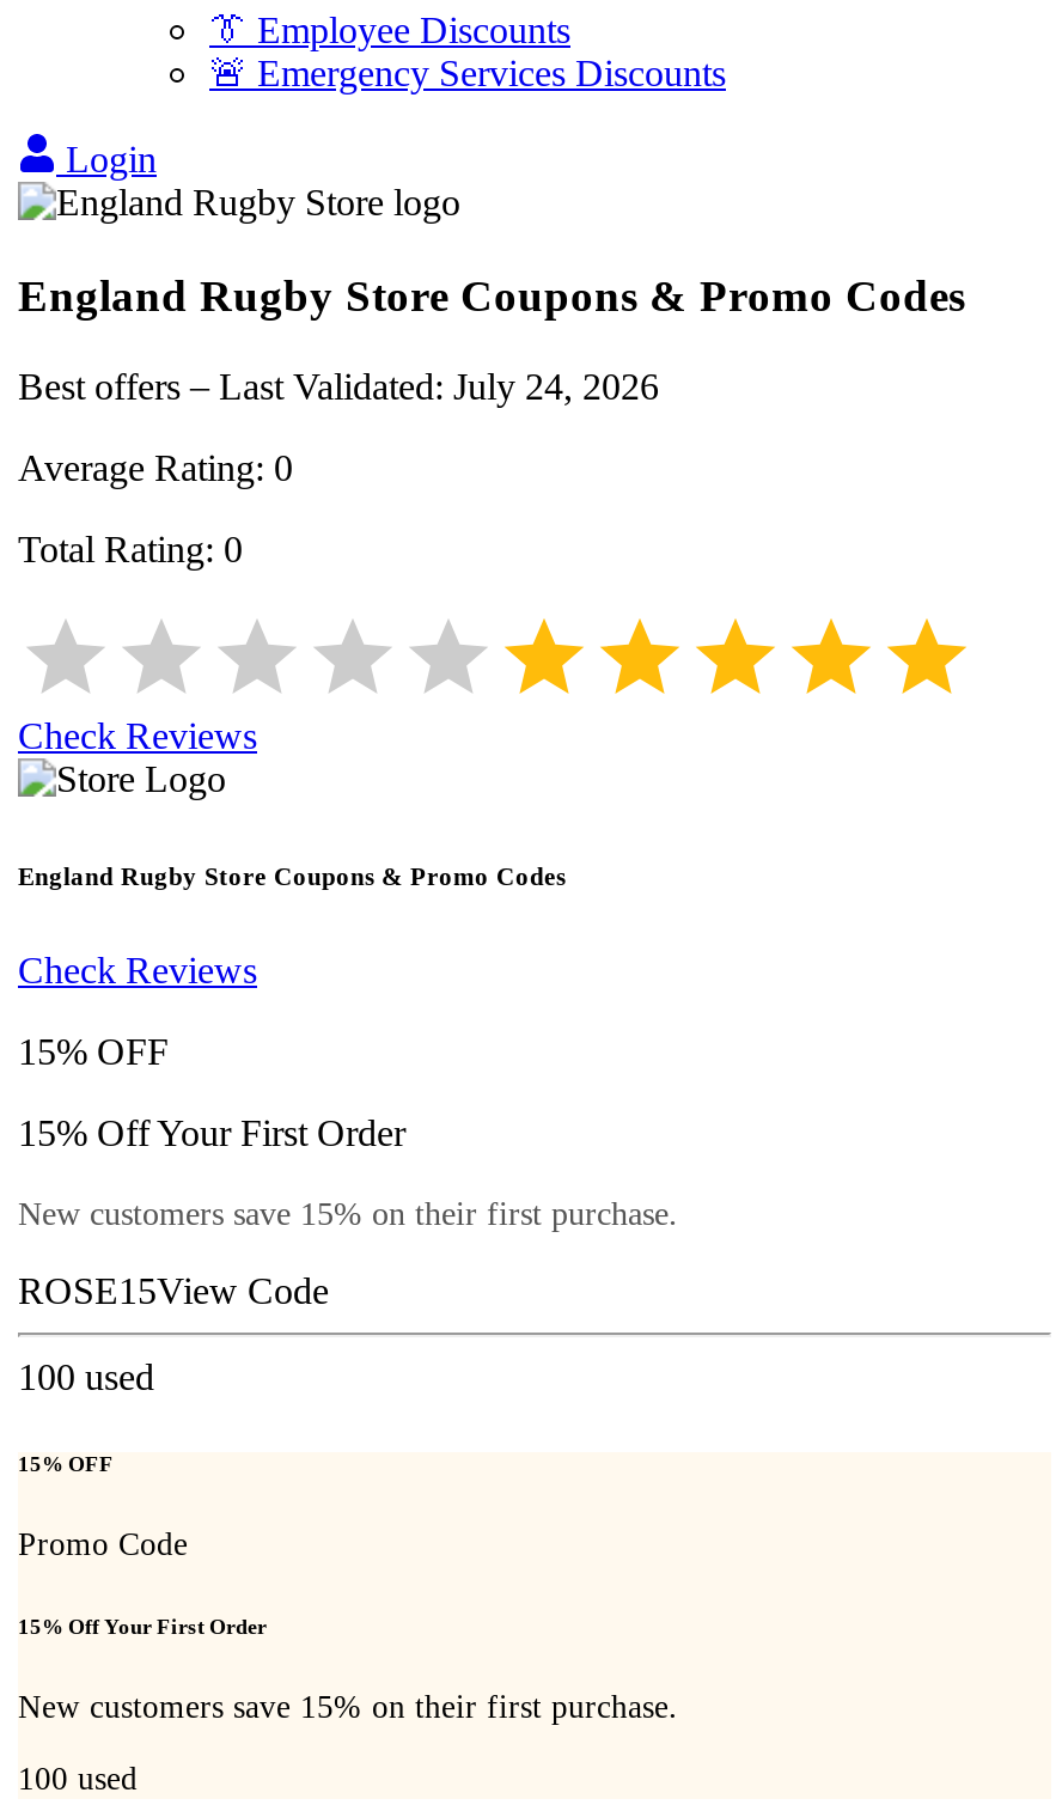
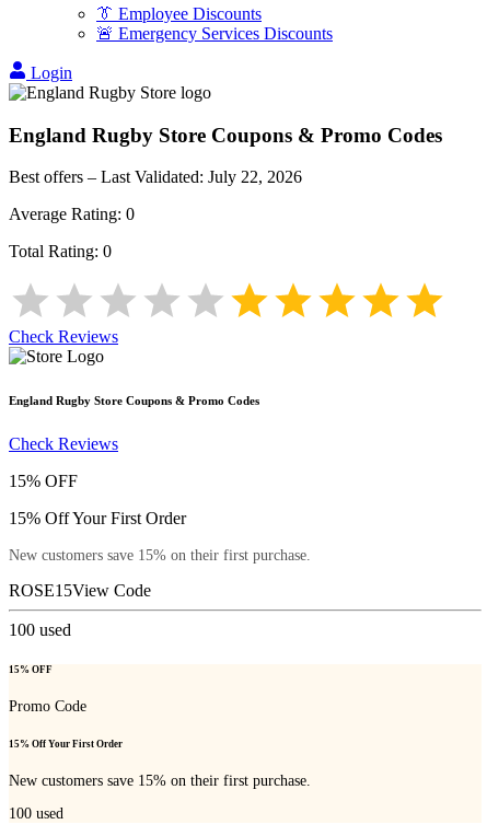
[18,367,659,408] Best offers – Last Validated: July 24, 2026 -> [9,168,302,186] Best offers – Last Validated: July 22, 2026

